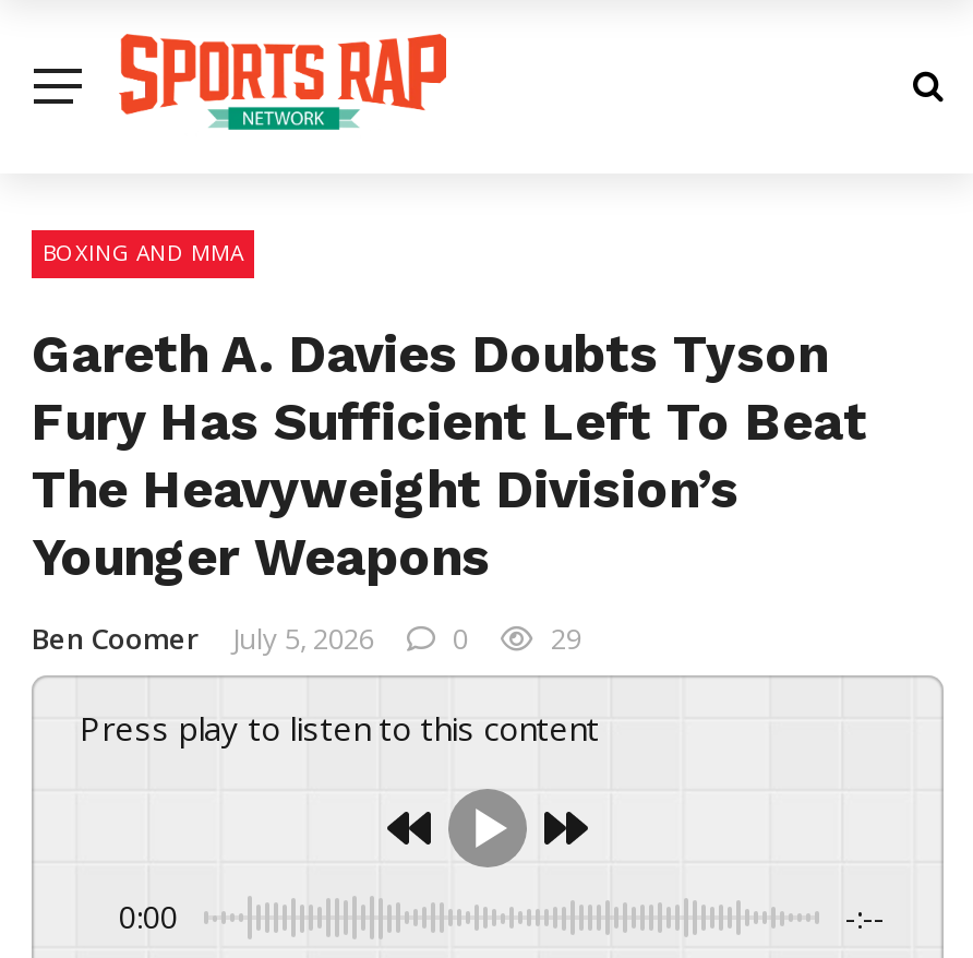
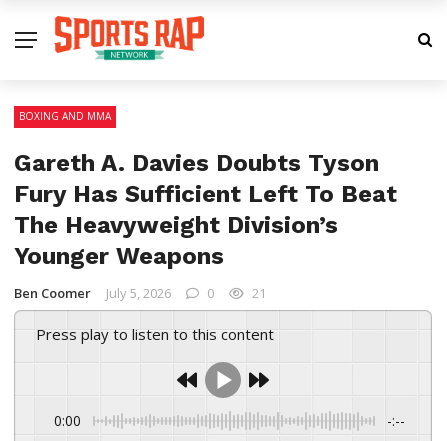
[551,619,581,658] 29 -> [252,284,266,302] 21

